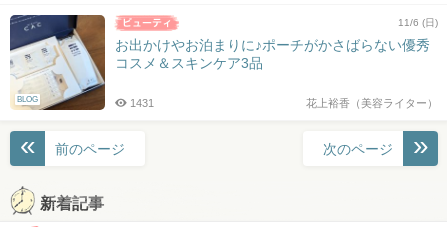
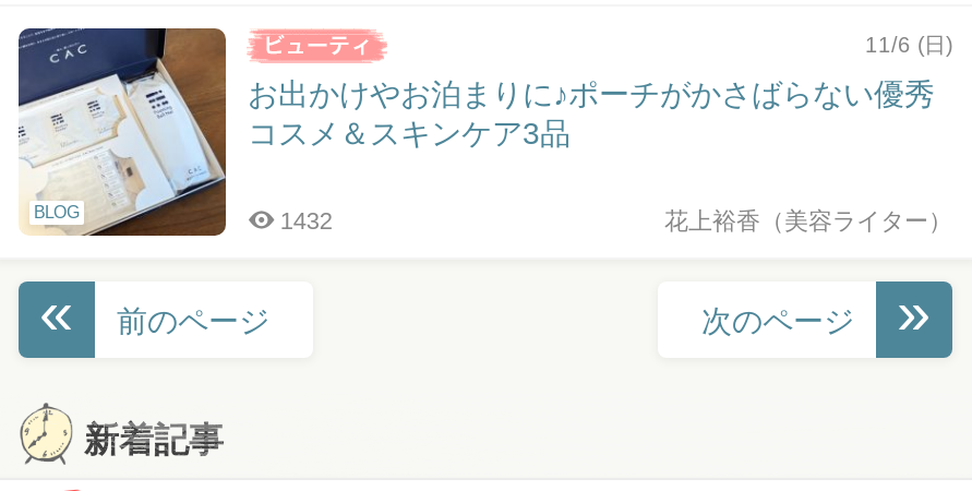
[130,97,154,109] 1431 -> [280,207,333,233] 1432

